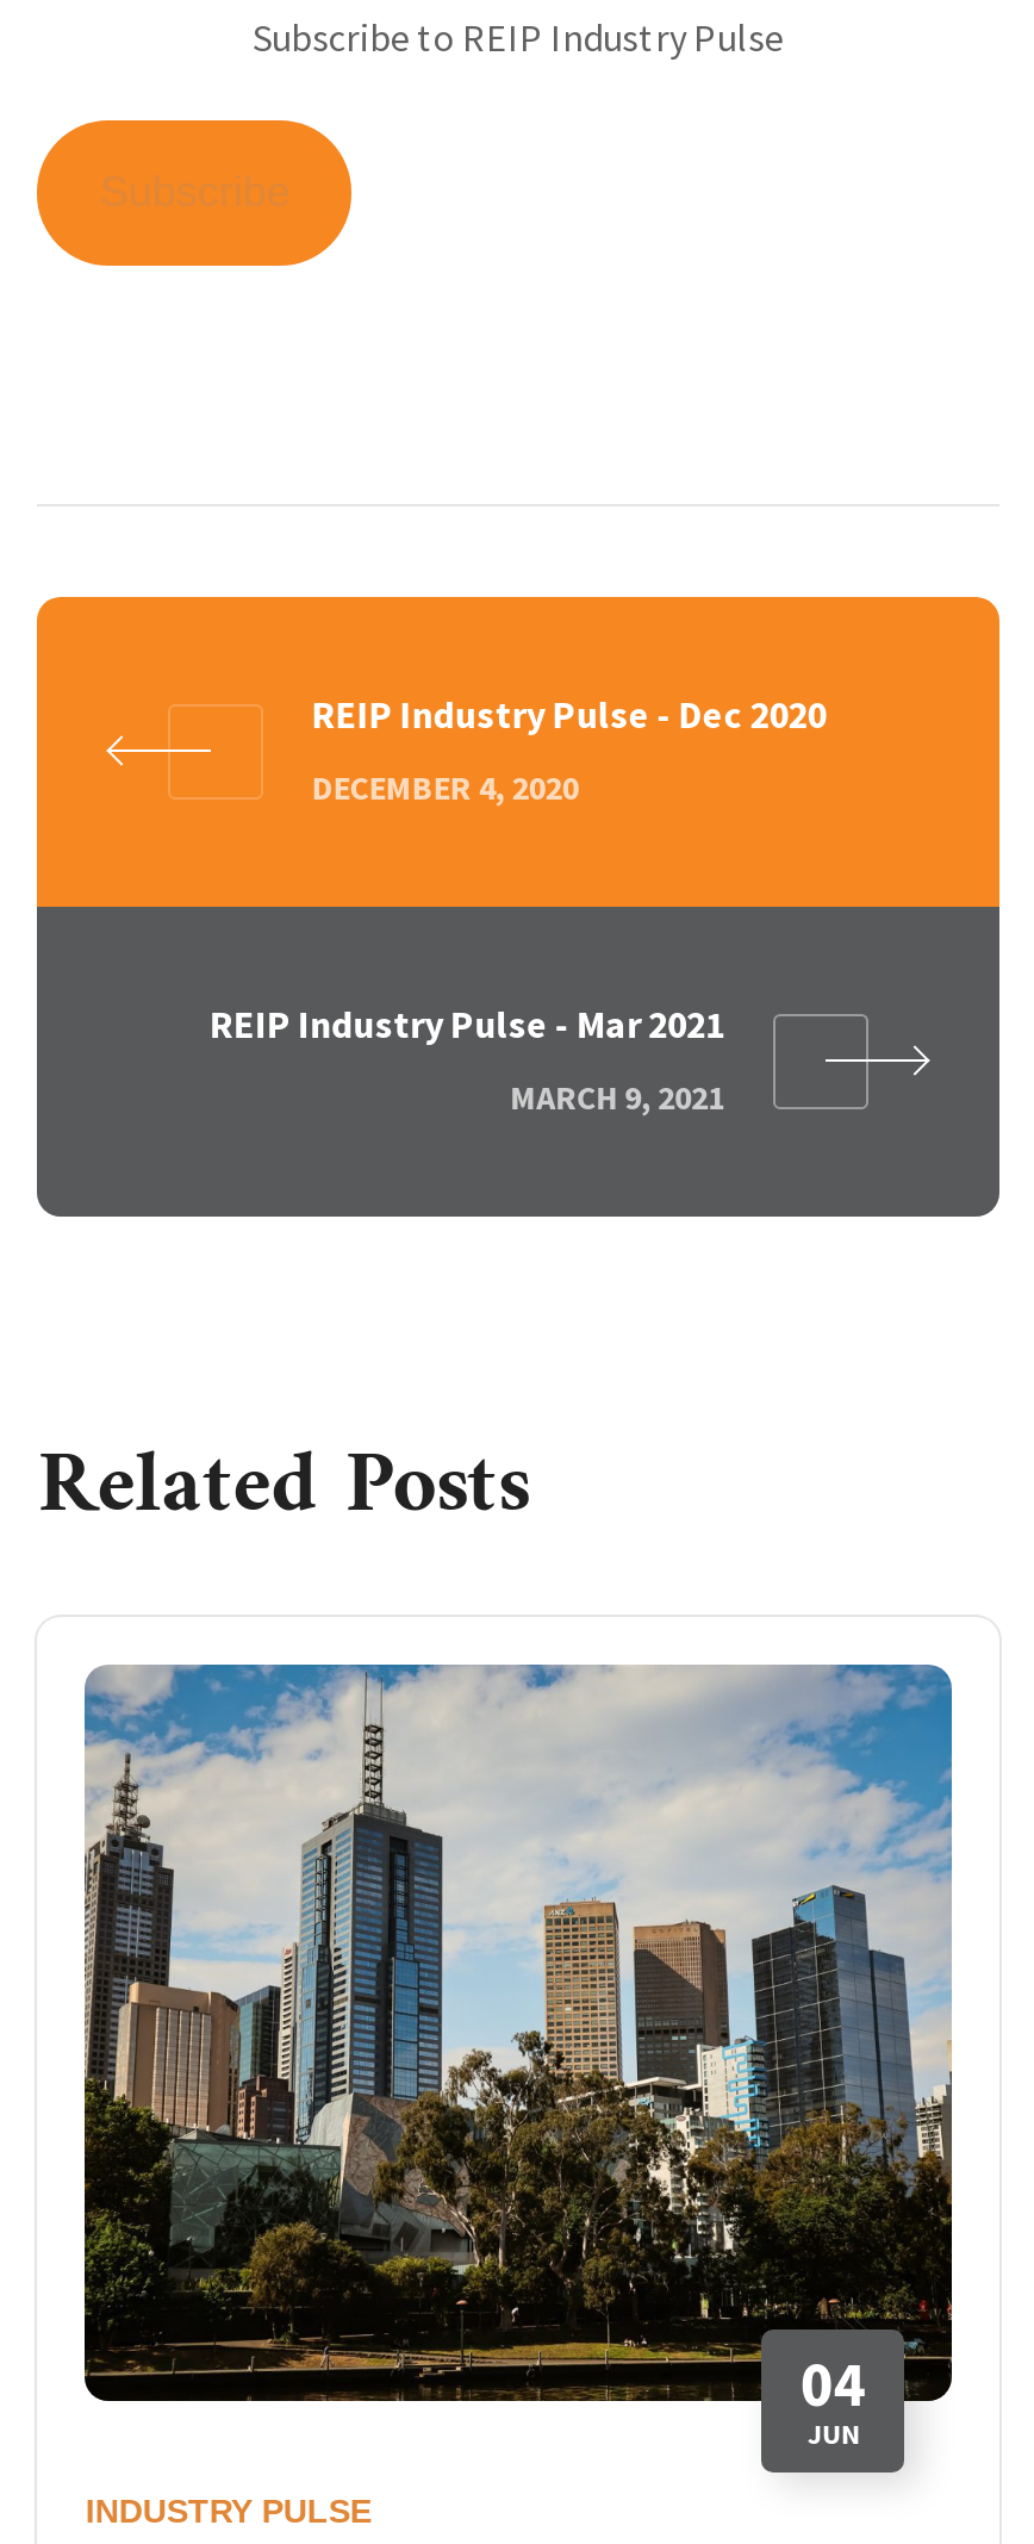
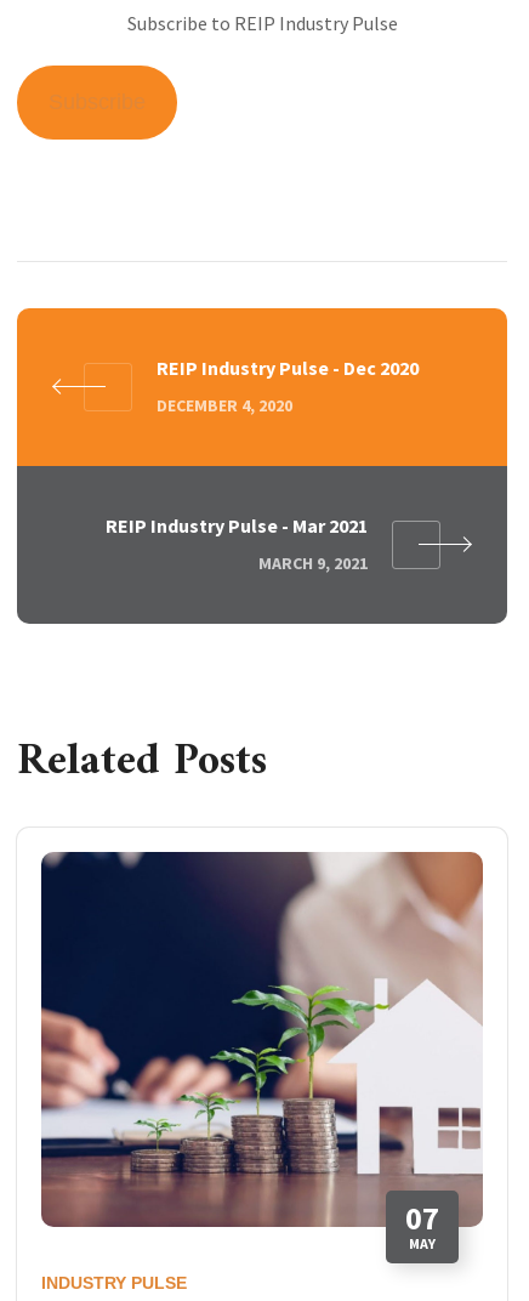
[82,1662,954,2450] [image] | 04 | JUN -> [40,851,484,1252] [image] | 07 | MAY

